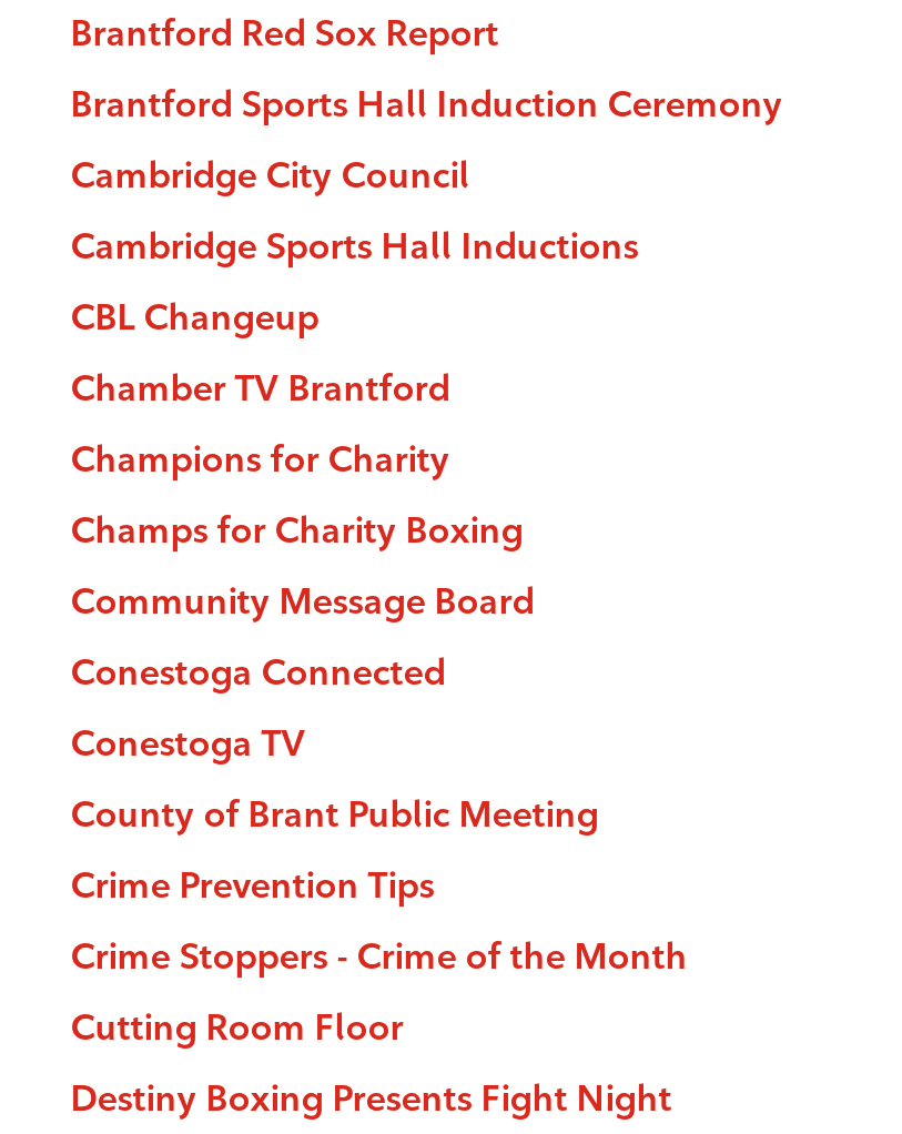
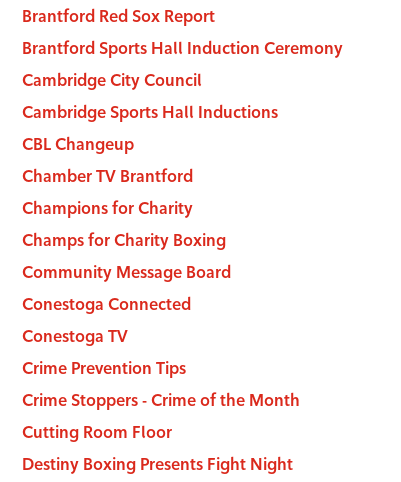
[71,794,599,836] County of Brant Public Meeting -> none

